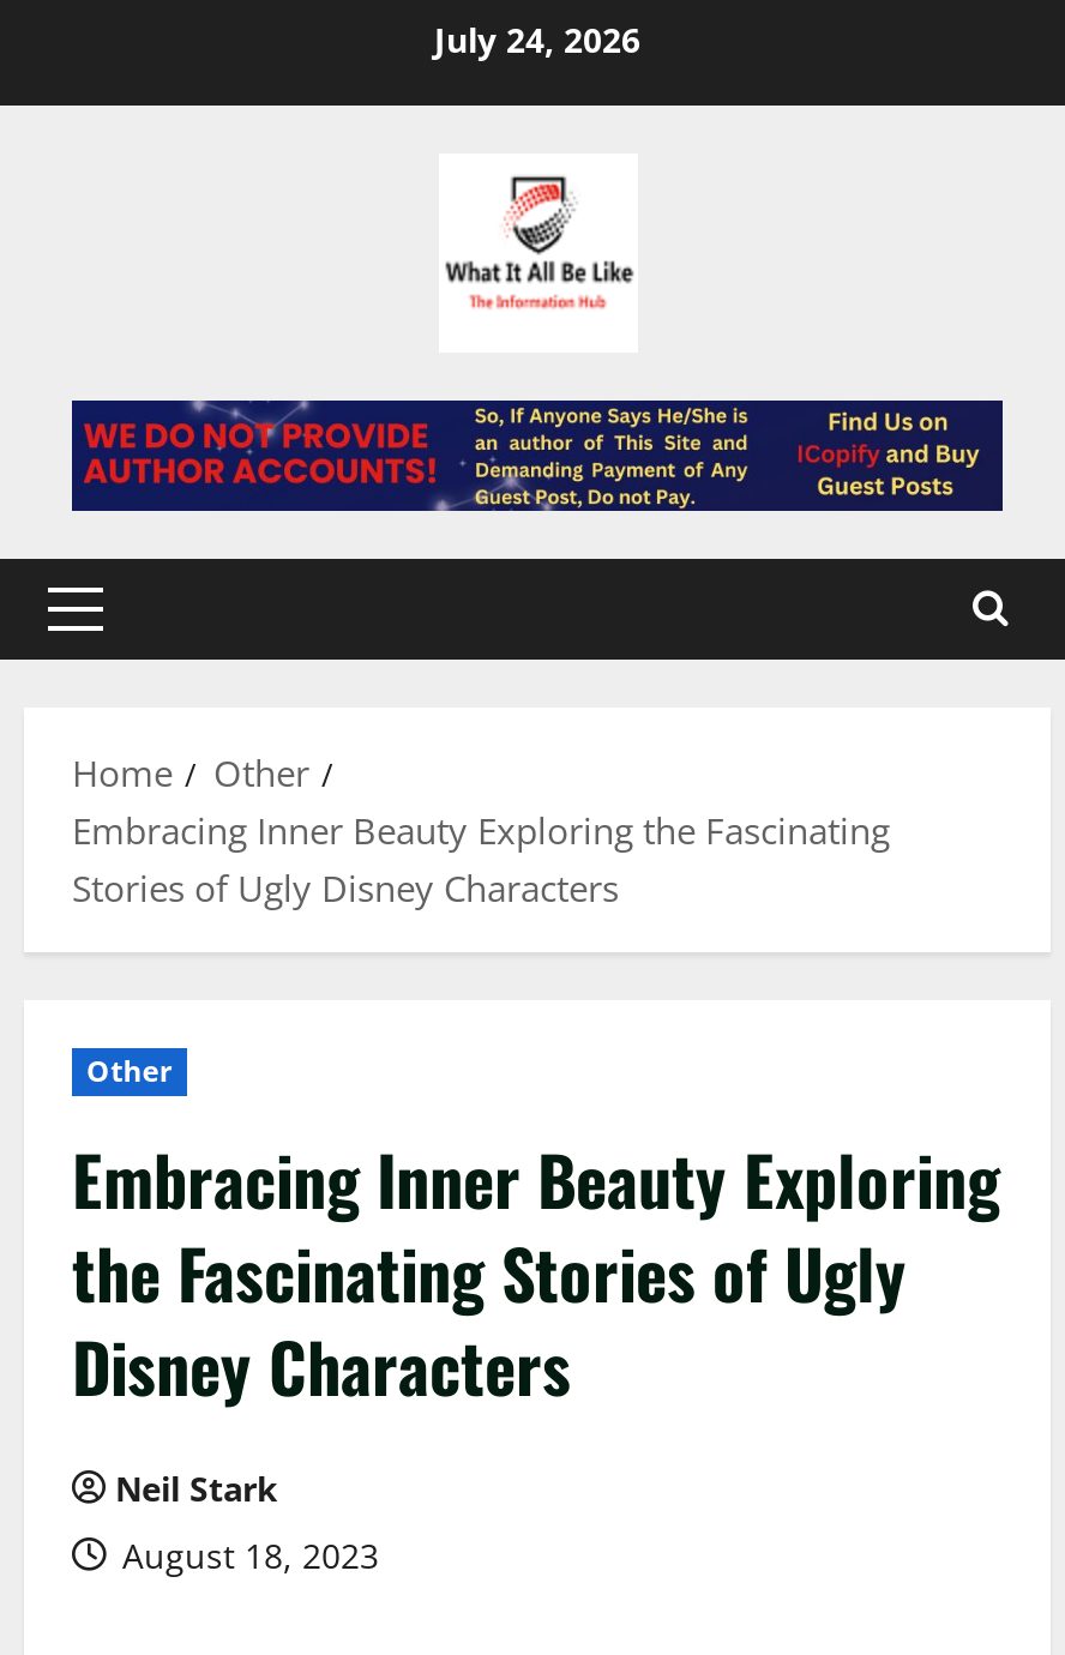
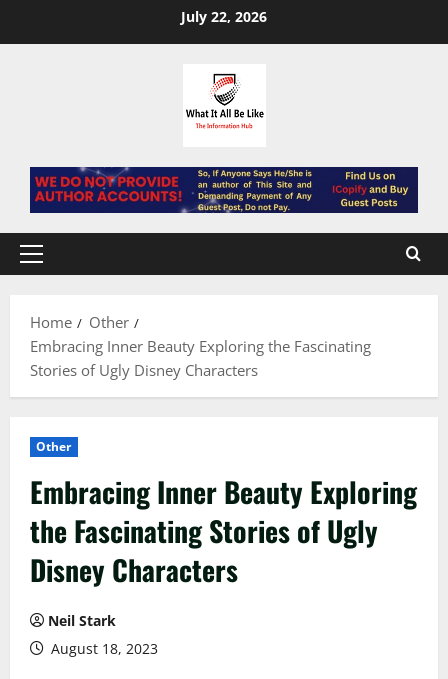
[434,17,640,62] July 24, 2026 -> [181,7,267,26] July 22, 2026

